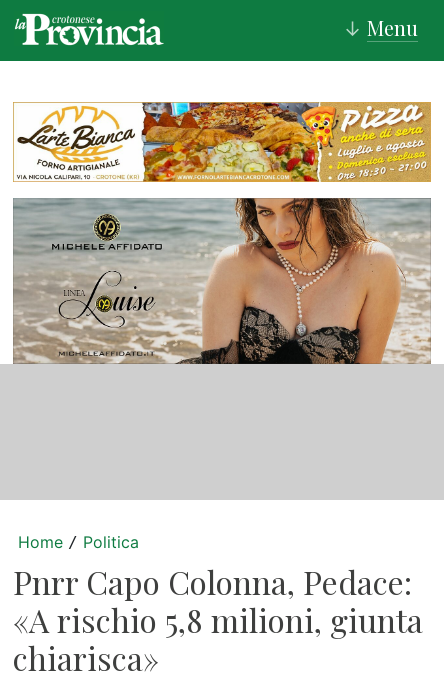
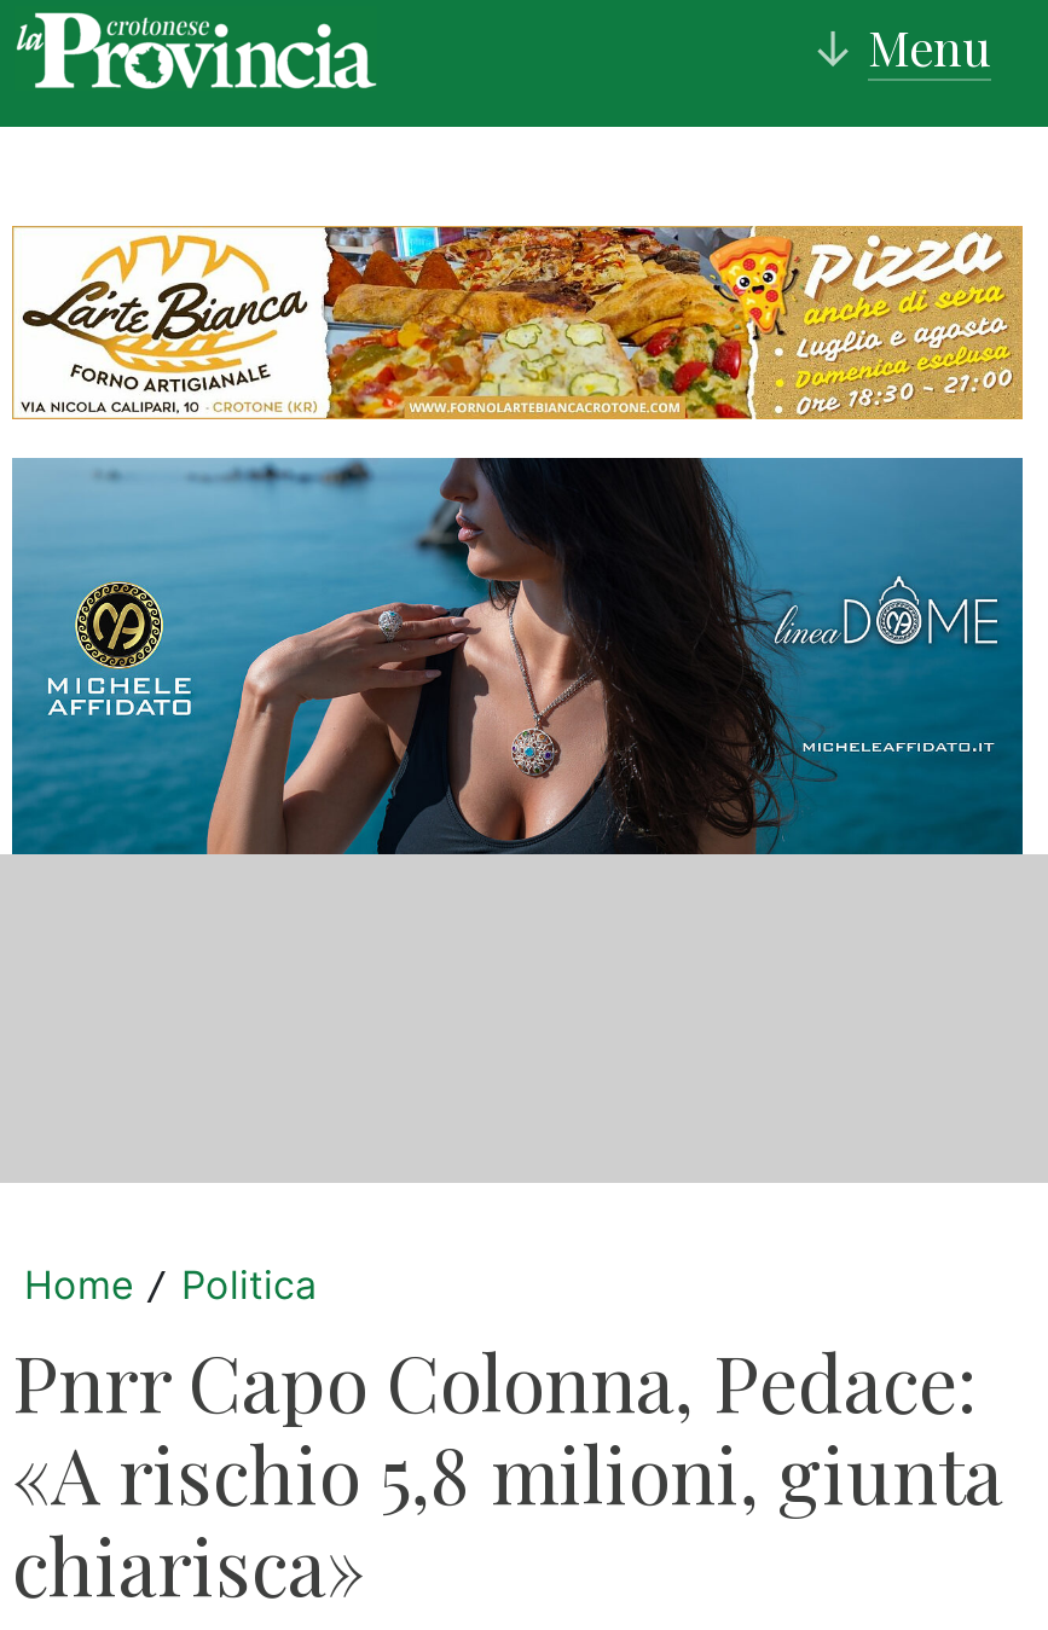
[12,197,432,365] [image] -> [10,456,1025,857] [image]

